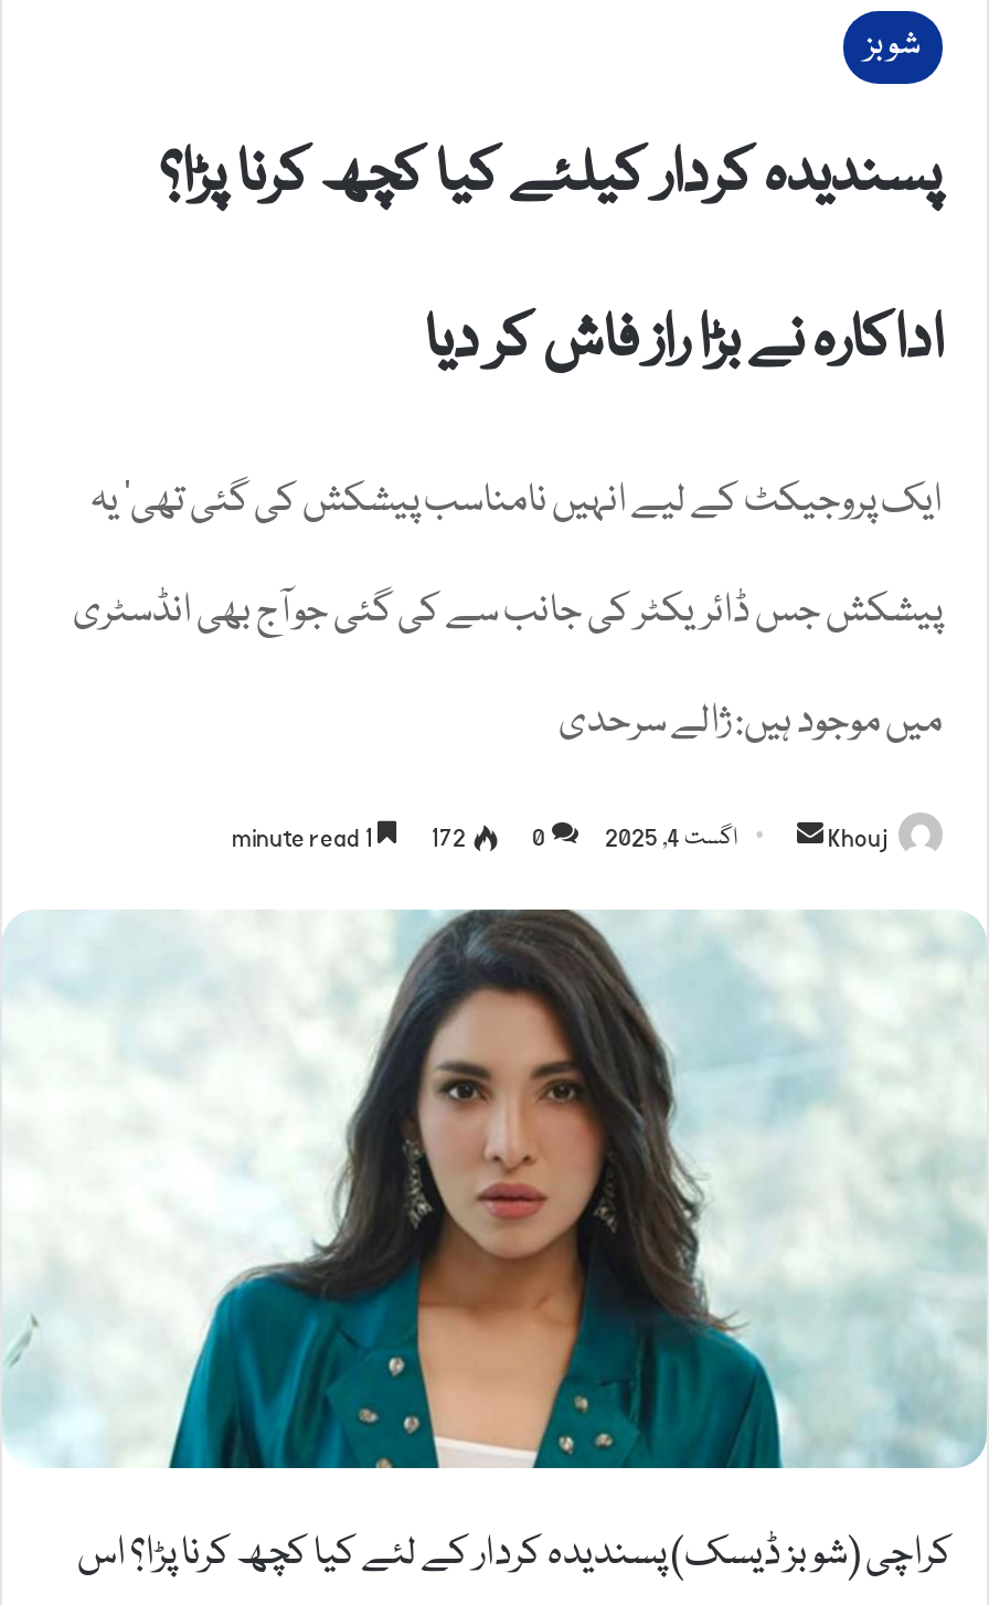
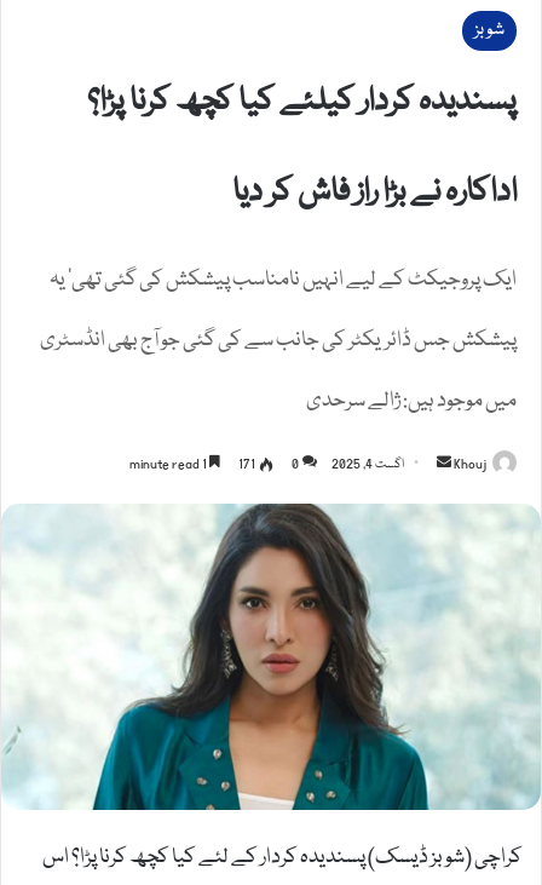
[430,821,545,857] 172 0 -> [238,455,299,475] 171 0

